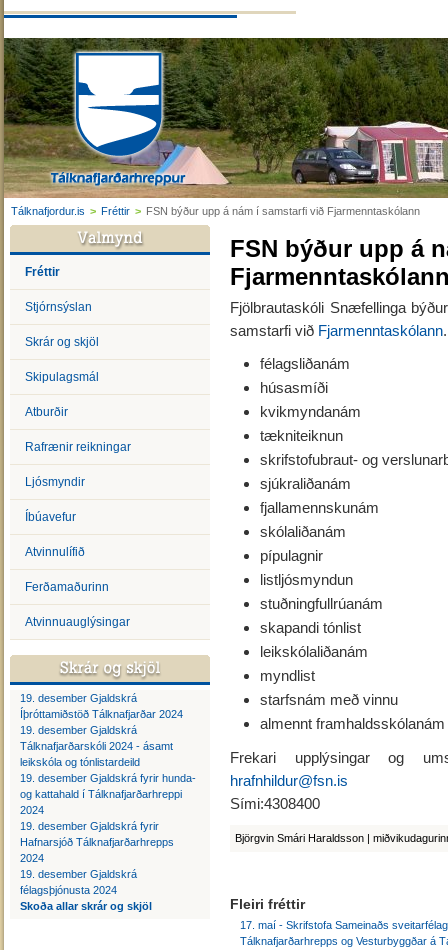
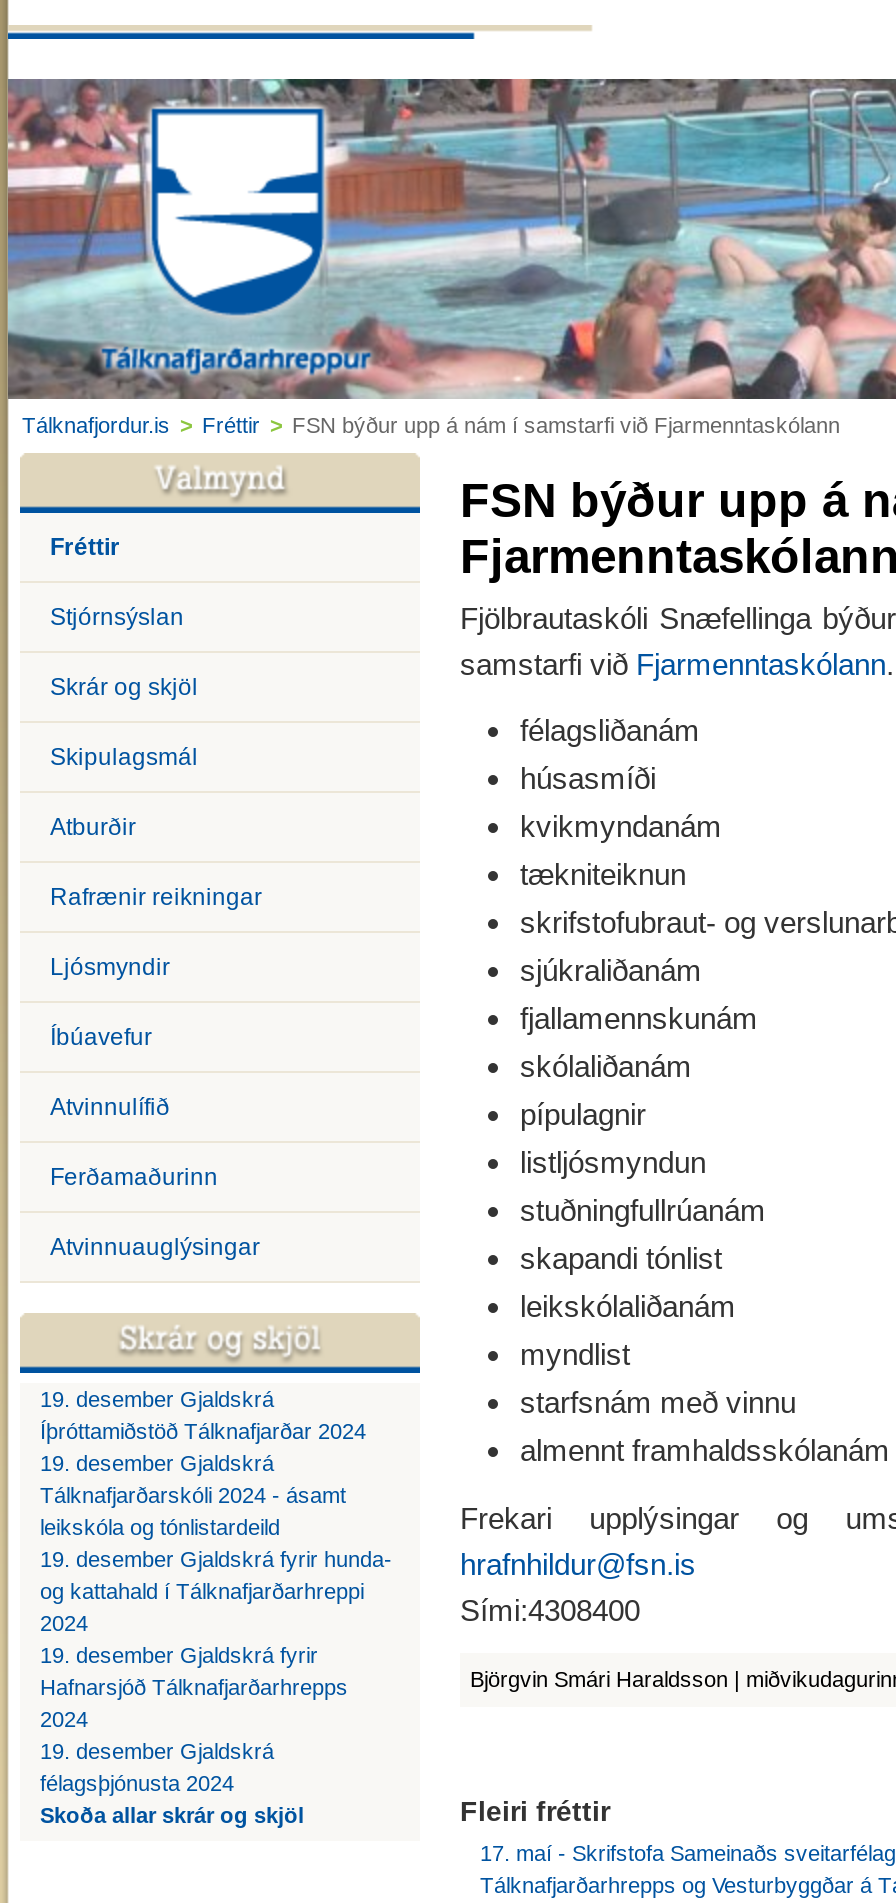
[3,37,445,198] [image] -> [6,77,890,401] [image]

